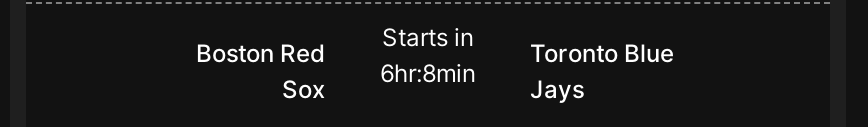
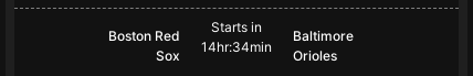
[530,38,674,104] Toronto Blue | Jays -> [293,27,354,63] Baltimore | Orioles
[380,58,476,88] 6hr:8min -> [201,38,272,55] 14hr:34min

